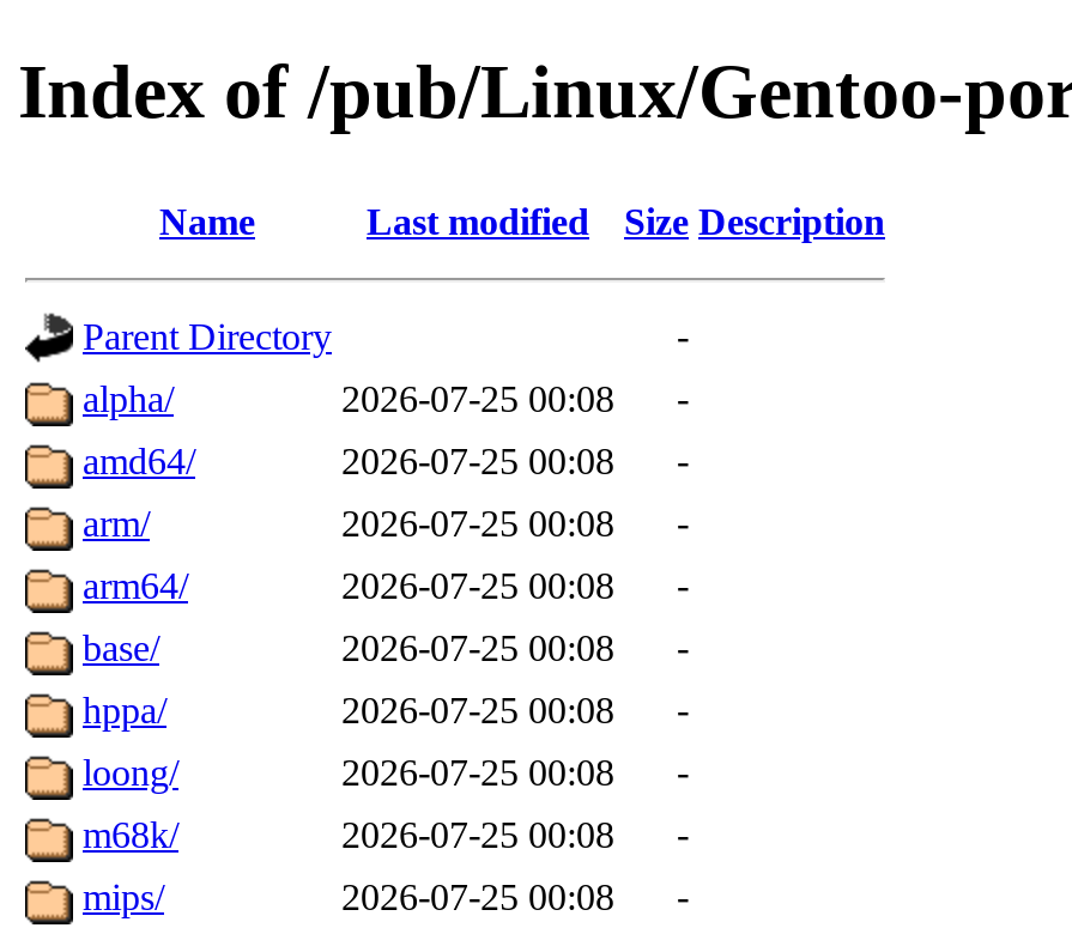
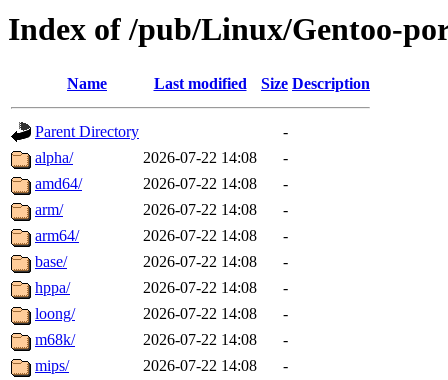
[341,378,614,419] 2026-07-25 00:08 -> [143,149,257,166] 2026-07-22 14:08
[341,440,614,481] 2026-07-25 00:08 -> [143,175,257,192] 2026-07-22 14:08
[341,503,614,543] 2026-07-25 00:08 -> [143,201,257,218] 2026-07-22 14:08
[341,565,614,606] 2026-07-25 00:08 -> [143,227,257,244] 2026-07-22 14:08
[341,627,614,668] 2026-07-25 00:08 -> [143,253,257,270] 2026-07-22 14:08
[341,689,614,730] 2026-07-25 00:08 -> [143,279,257,296] 2026-07-22 14:08
[341,752,614,792] 2026-07-25 00:08 -> [143,305,257,322] 2026-07-22 14:08
[341,814,614,855] 2026-07-25 00:08 -> [143,331,257,348] 2026-07-22 14:08
[341,876,614,917] 2026-07-25 00:08 -> [143,357,257,374] 2026-07-22 14:08

